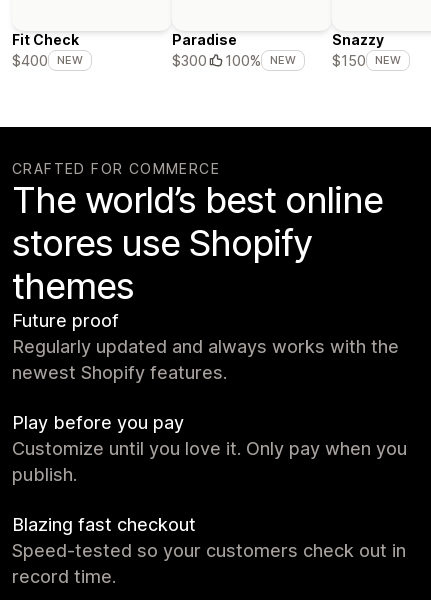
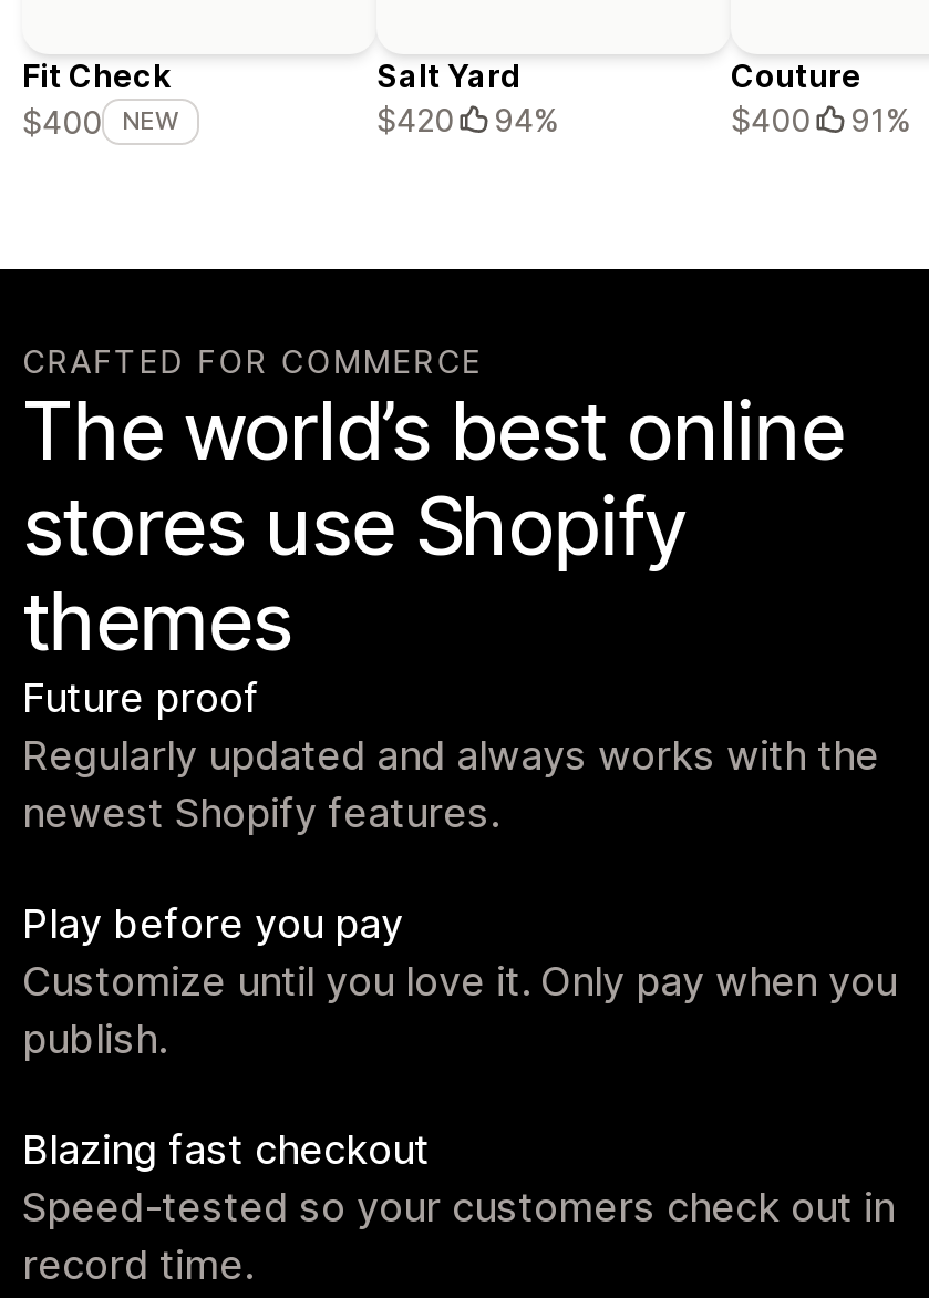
[172,31,296,69] Paradise | $300 | 100% | NEW -> [376,57,558,139] Salt Yard | $420 | 94%
[332,31,401,69] Snazzy | $150 | NEW -> [731,57,910,139] Couture | $400 | 91%

